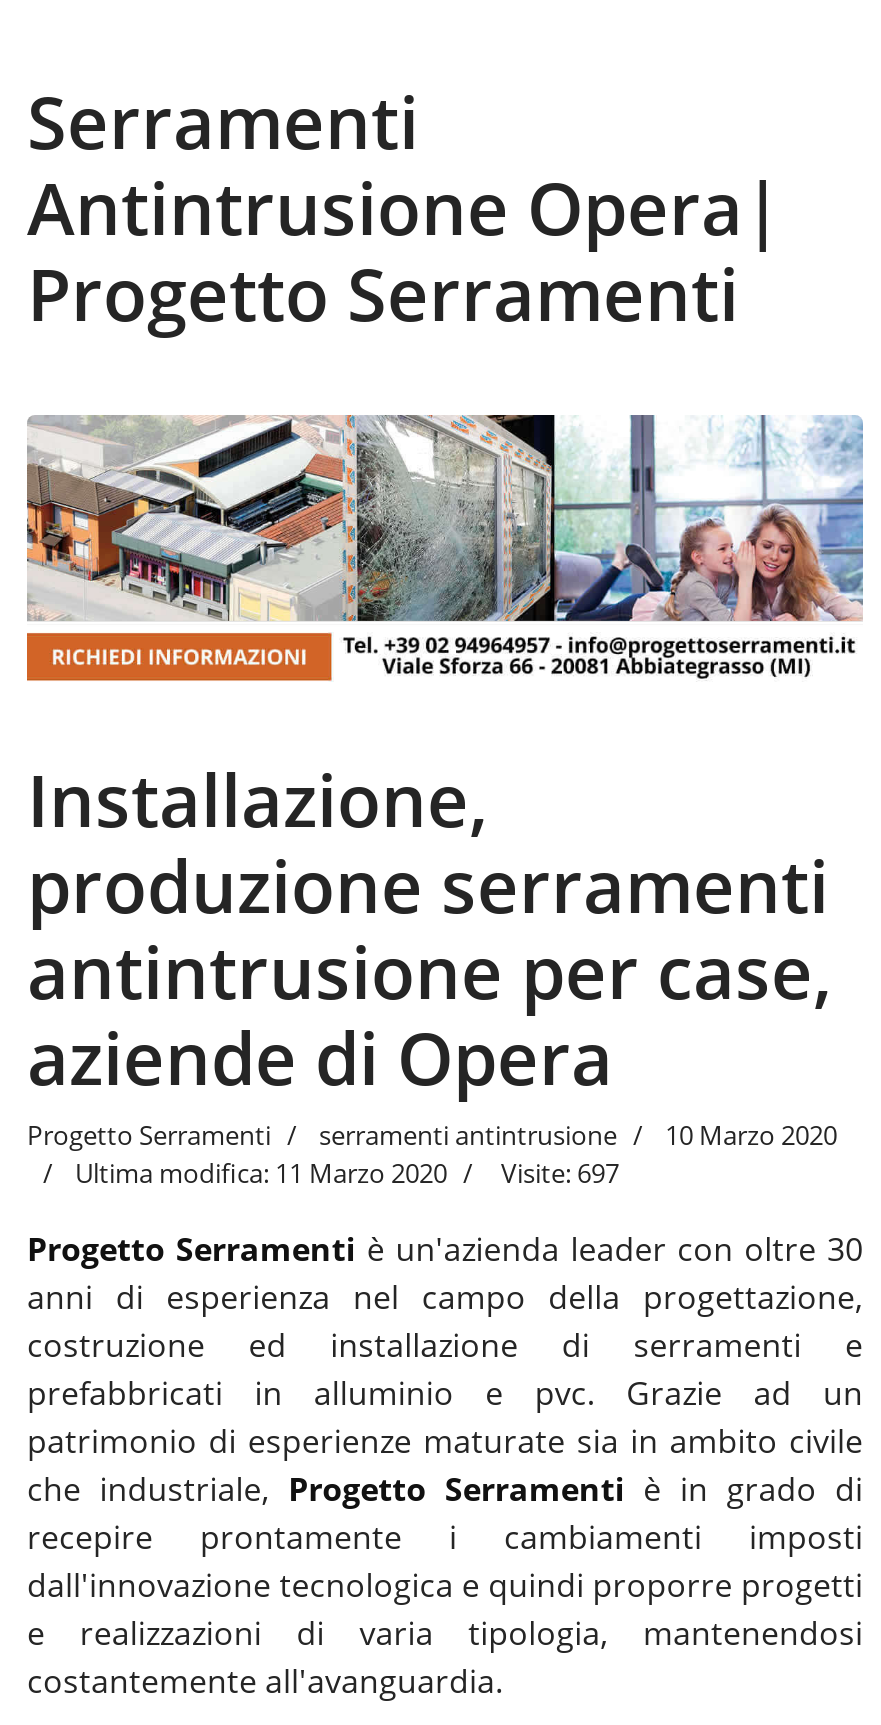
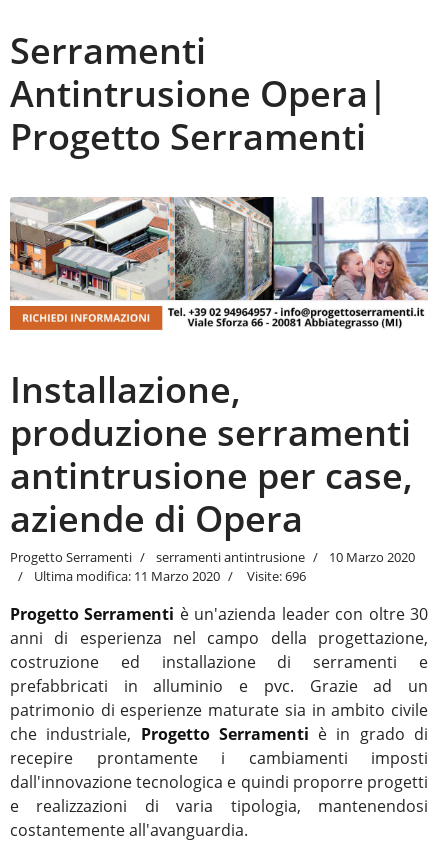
[75,1156,619,1192] Ultima modifica: 11 Marzo 2020 Visite: 697 -> [34,567,306,585] Ultima modifica: 11 Marzo 2020 Visite: 696

